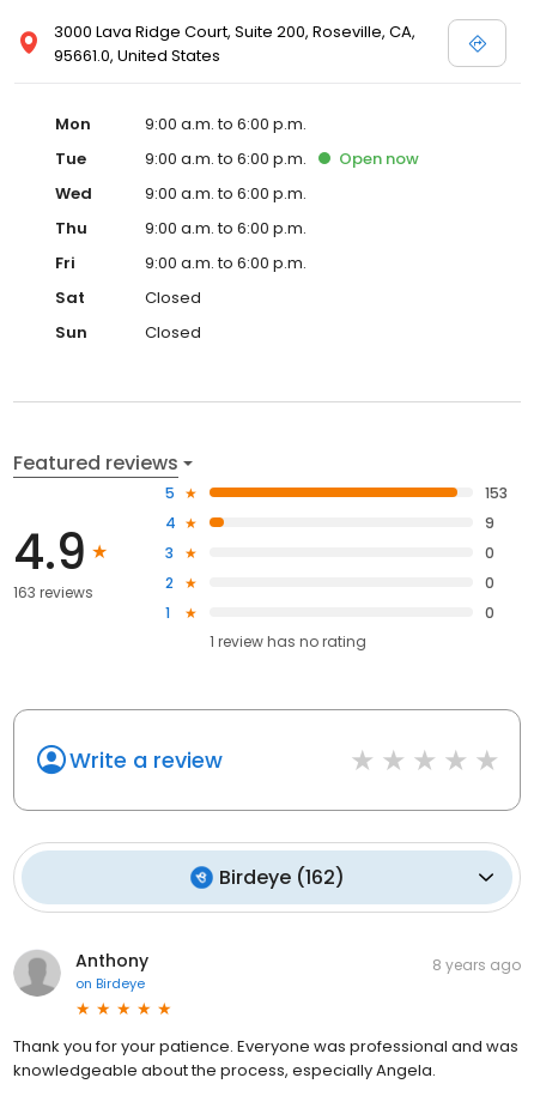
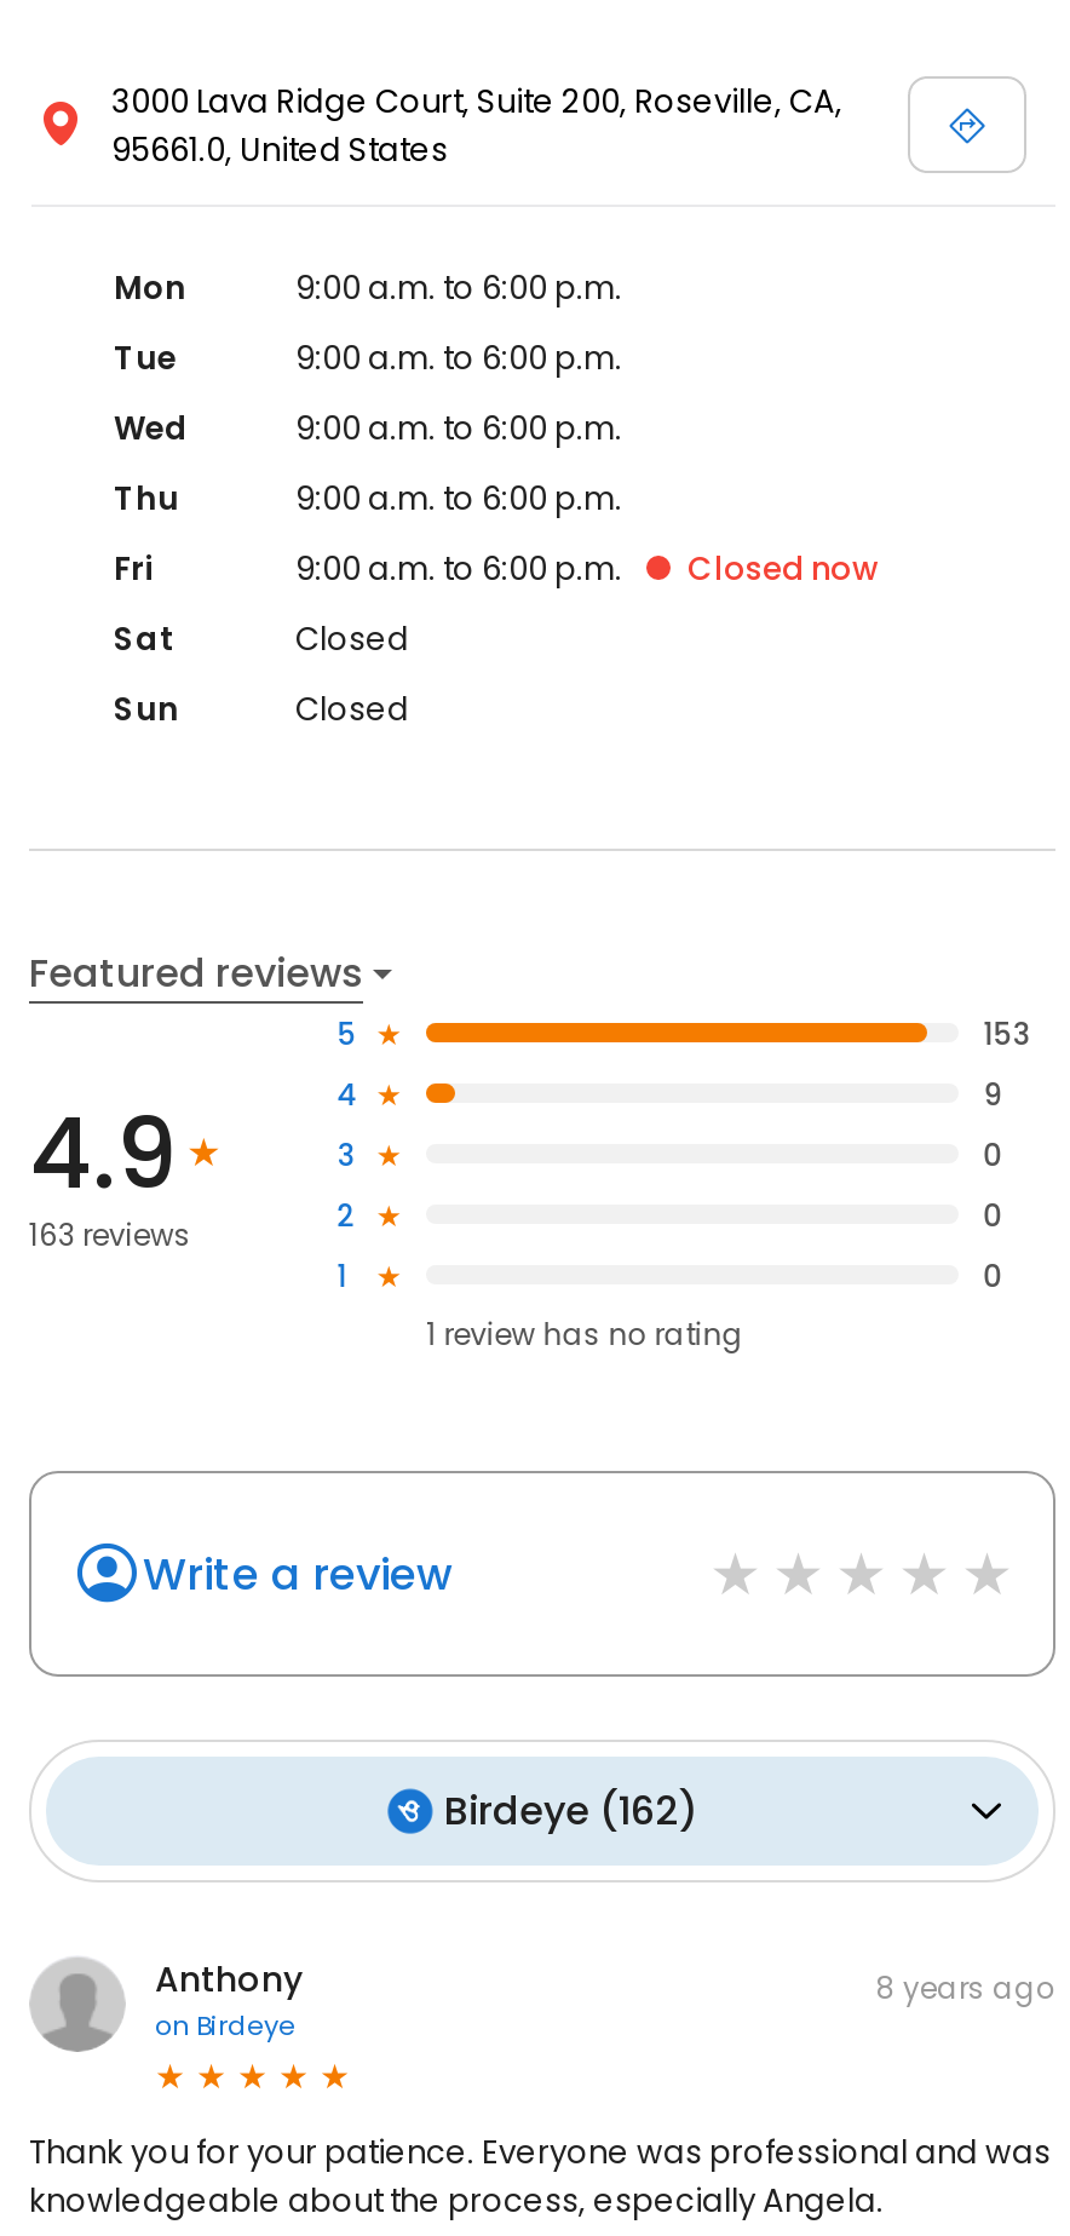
[339,147,419,170] Open now -> none
none -> [688,546,879,592] Closed now

